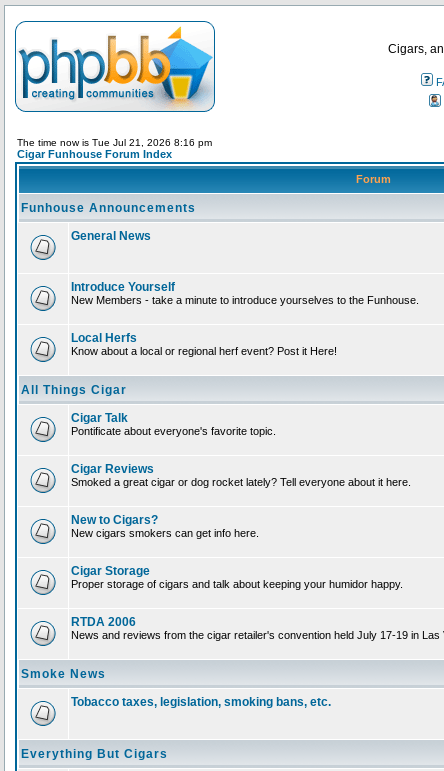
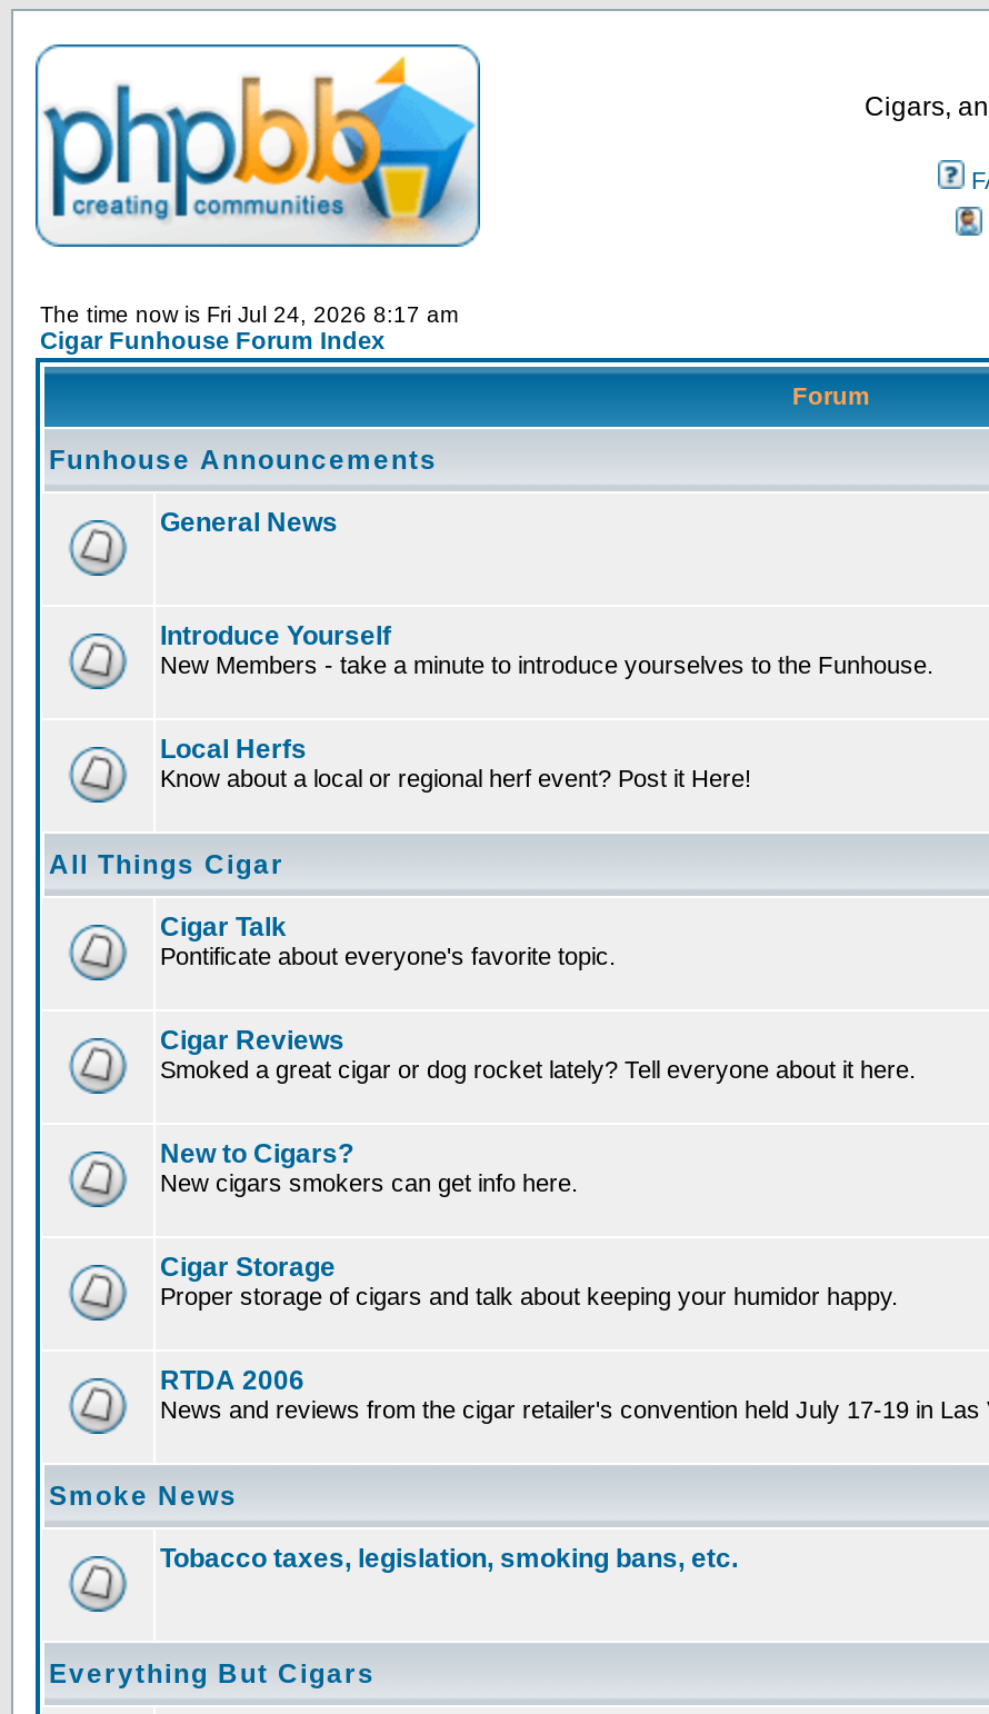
[17,137,212,148] The time now is Tue Jul 21, 2026 8:16 pm -> [40,302,458,327] The time now is Fri Jul 24, 2026 8:17 am

